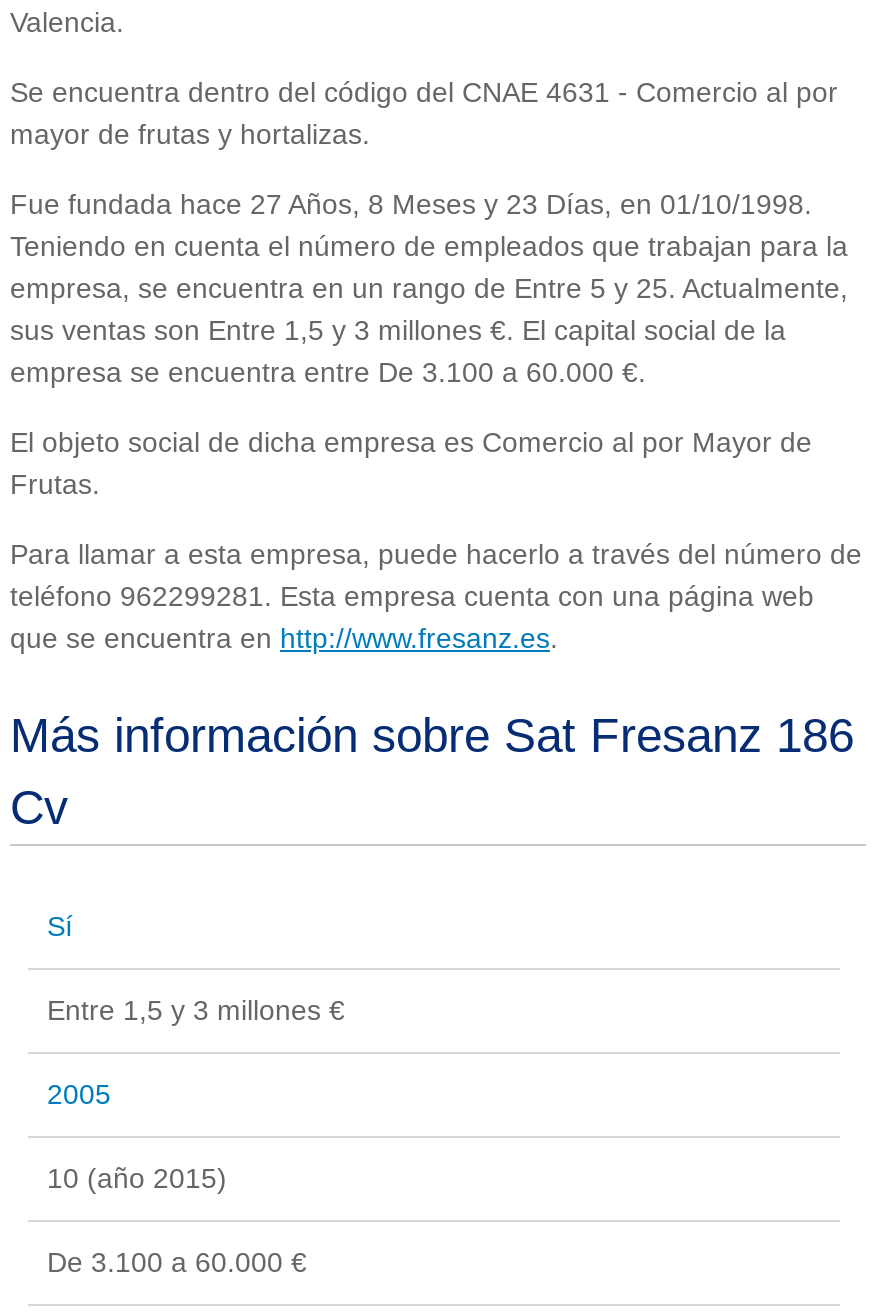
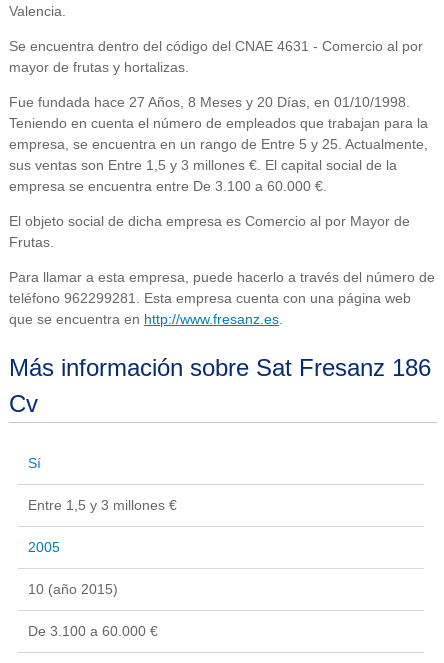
[10,188,812,220] Fue fundada hace 27 Años, 8 Meses y 23 Días, en 01/10/1998. -> [9,94,410,110] Fue fundada hace 27 Años, 8 Meses y 20 Días, en 01/10/1998.

